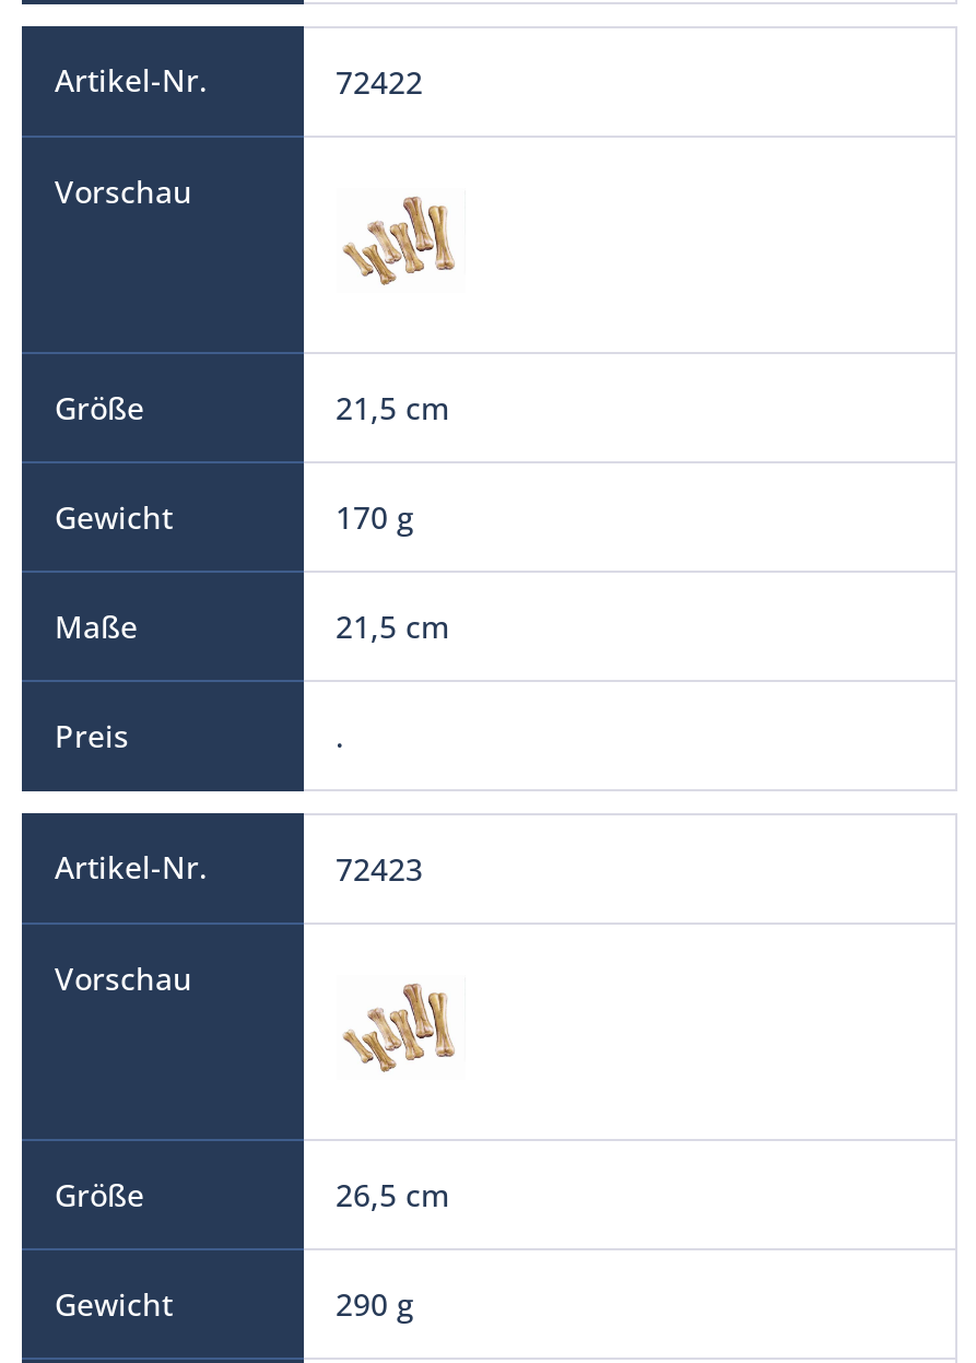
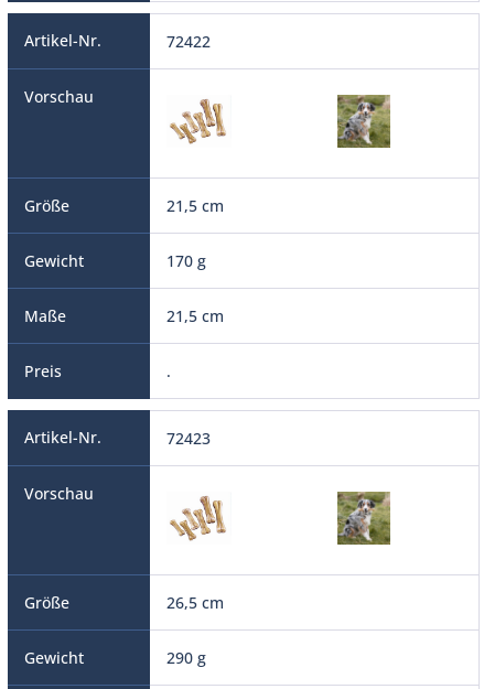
none -> [336,94,391,149] [image]
none -> [336,491,391,546] [image]

